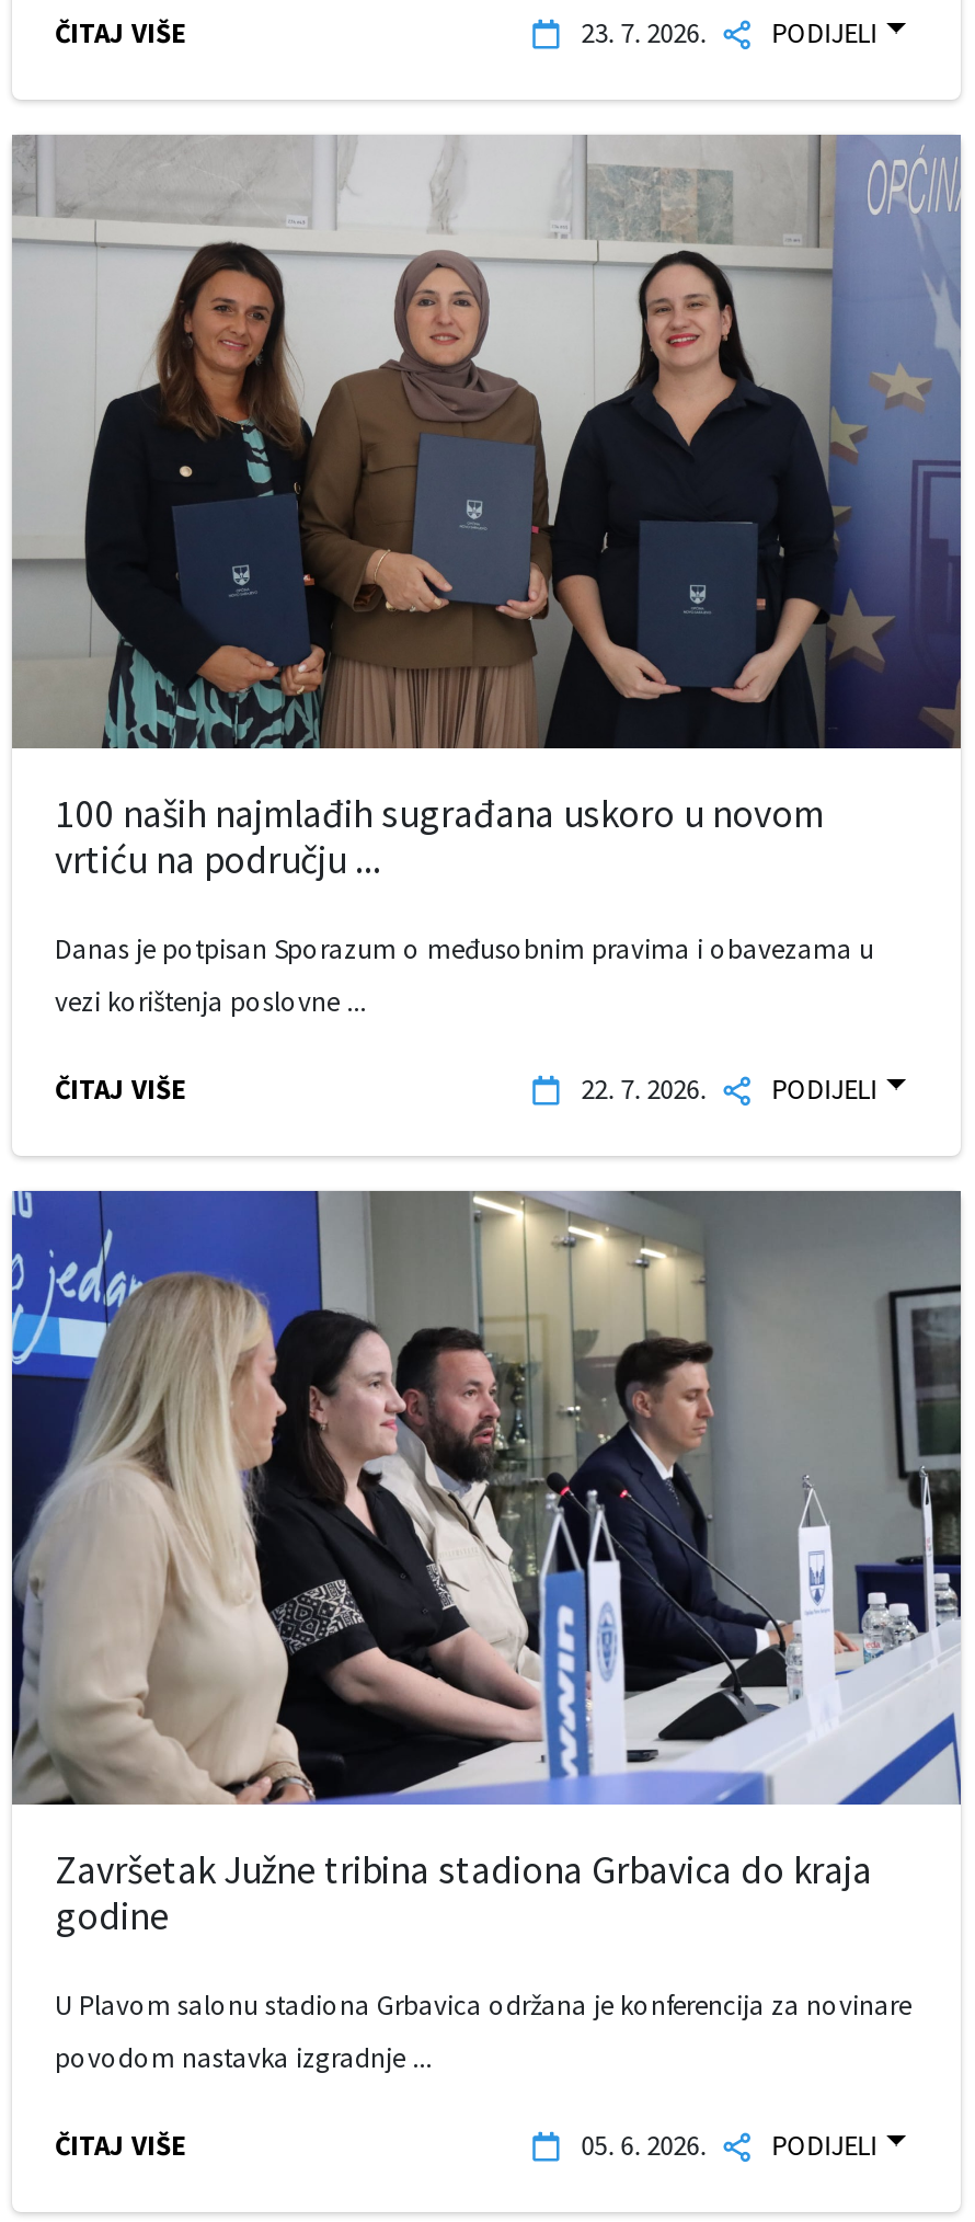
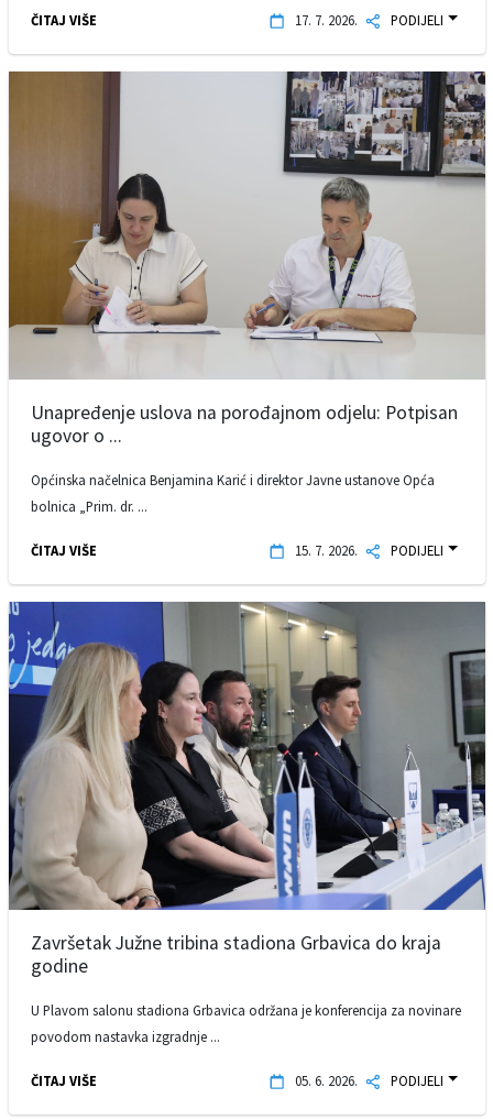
[575,14,877,49] 23. 7. 2026. PODIJELI -> [291,11,443,28] 17. 7. 2026. PODIJELI
[10,135,963,884] [image] | 100 naših najmlađih sugrađana uskoro u novom | vrtiću na području ... -> [8,72,486,448] [image] | Unapređenje uslova na porođajnom odjelu: Potpisan | ugovor o ...
[55,930,874,965] Danas je potpisan Sporazum o međusobnim pravima i obavezama u -> [30,471,434,488] Općinska načelnica Benjamina Karić i direktor Javne ustanove Opća
[55,982,366,1017] vezi korištenja poslovne ... -> [30,497,147,515] bolnica „Prim. dr. ...
[575,1070,877,1105] 22. 7. 2026. PODIJELI -> [291,541,443,559] 15. 7. 2026. PODIJELI

